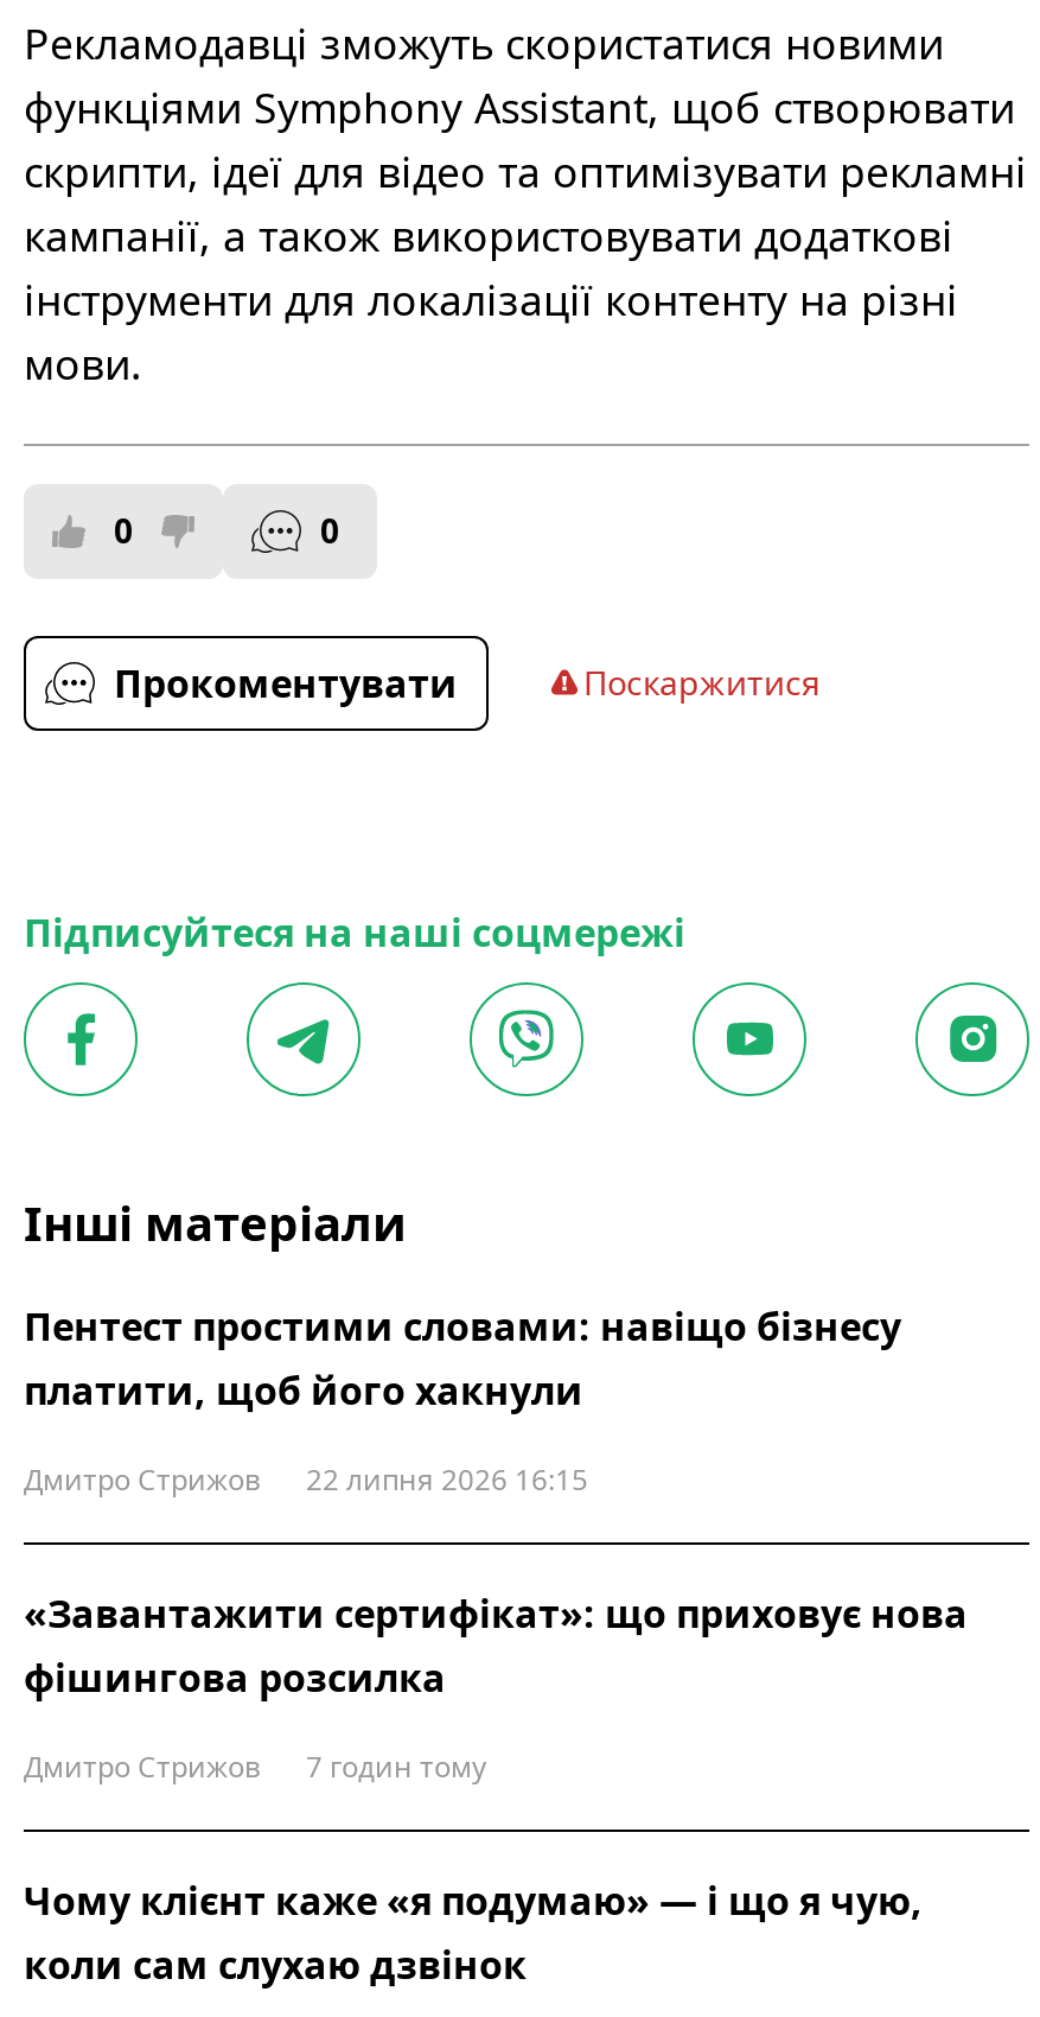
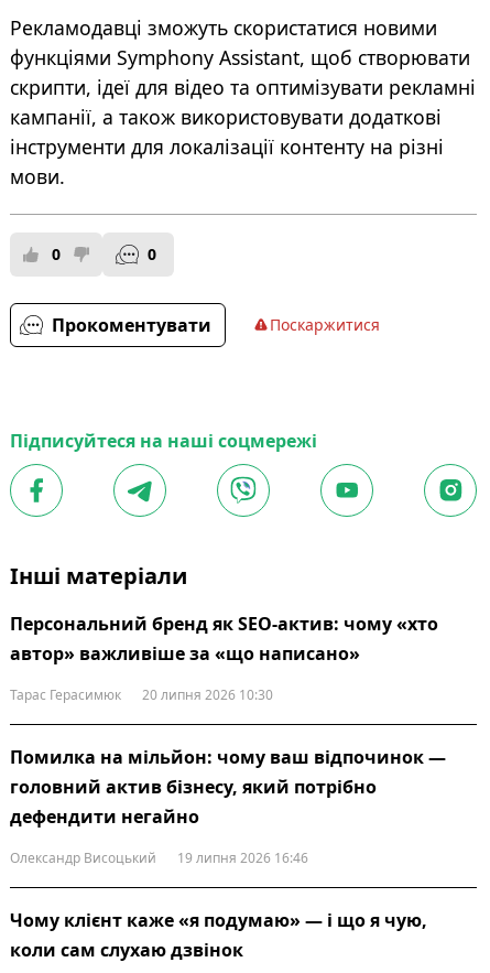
[24,1300,901,1417] Пентест простими словами: навіщо бізнесу | платити, щоб його хакнули -> [10,612,438,666] Персональний бренд як SEO-актив: чому «хто | автор» важливіше за «що написано»
[24,1459,588,1500] Дмитро Стрижов | 22 липня 2026 16:15 -> [10,685,273,704] Тарас Герасимюк | 20 липня 2026 10:30
[24,1587,968,1704] «Завантажити сертифікат»: що приховує нова | фішингова розсилка -> [10,745,446,829] Помилка на мільйон: чому ваш відпочинок — | головний актив бізнесу, який потрібно | дефендити негайно
[24,1746,486,1787] Дмитро Стрижов | 7 годин тому -> [10,848,308,867] Олександр Висоцький | 19 липня 2026 16:46

